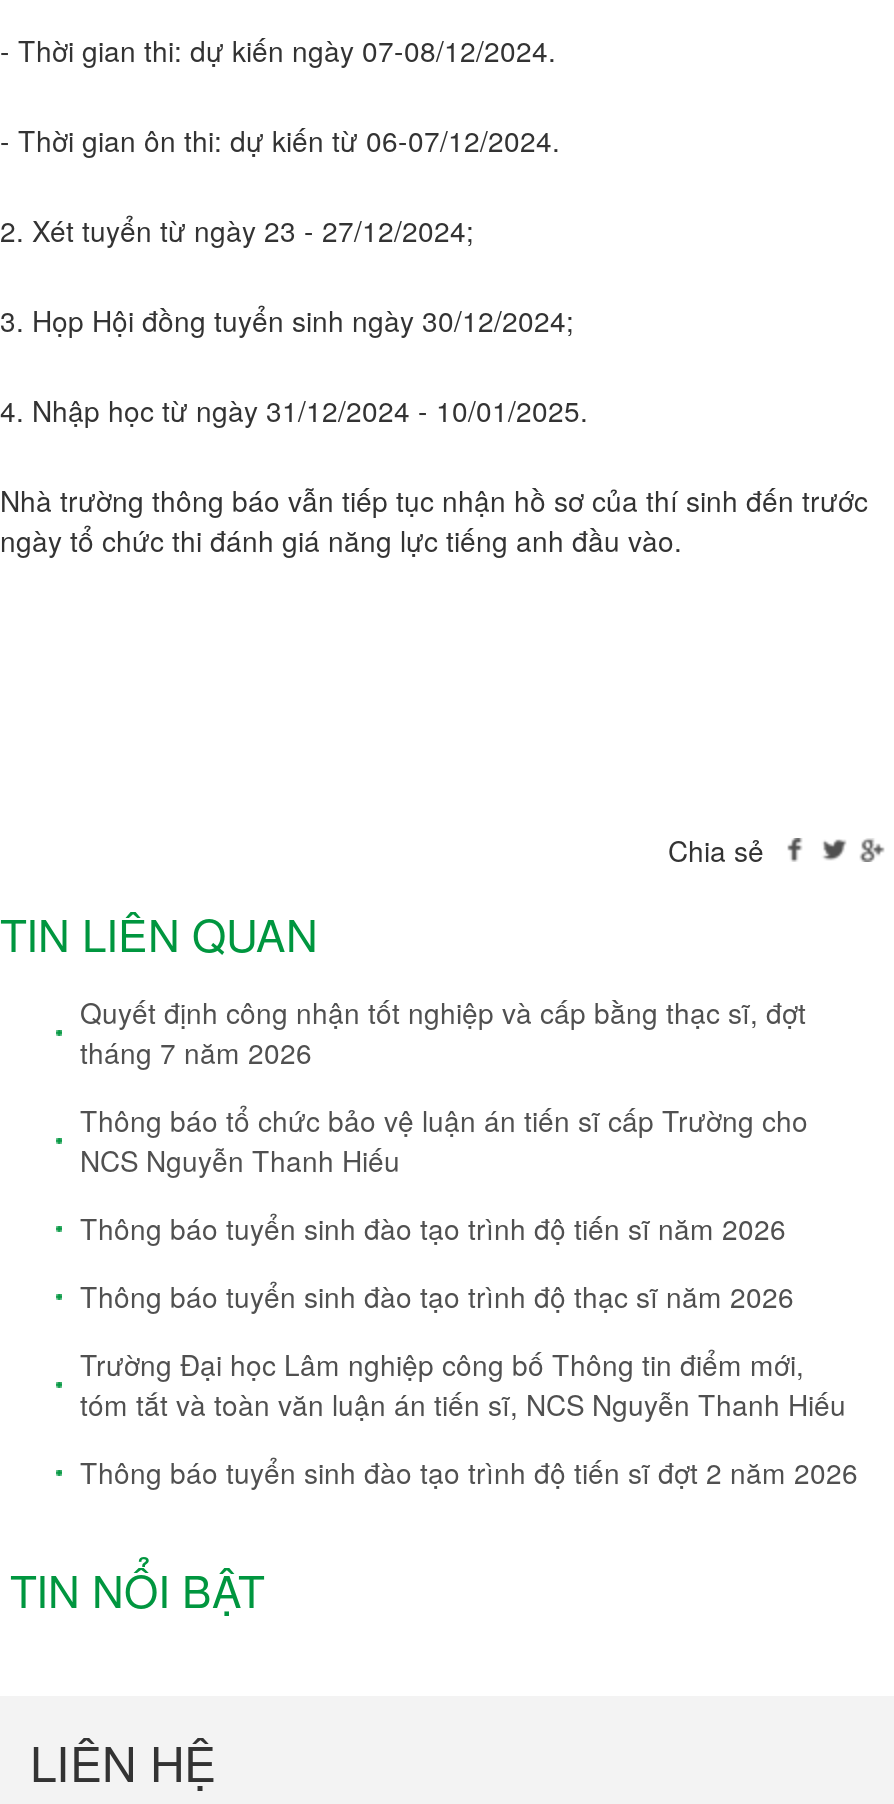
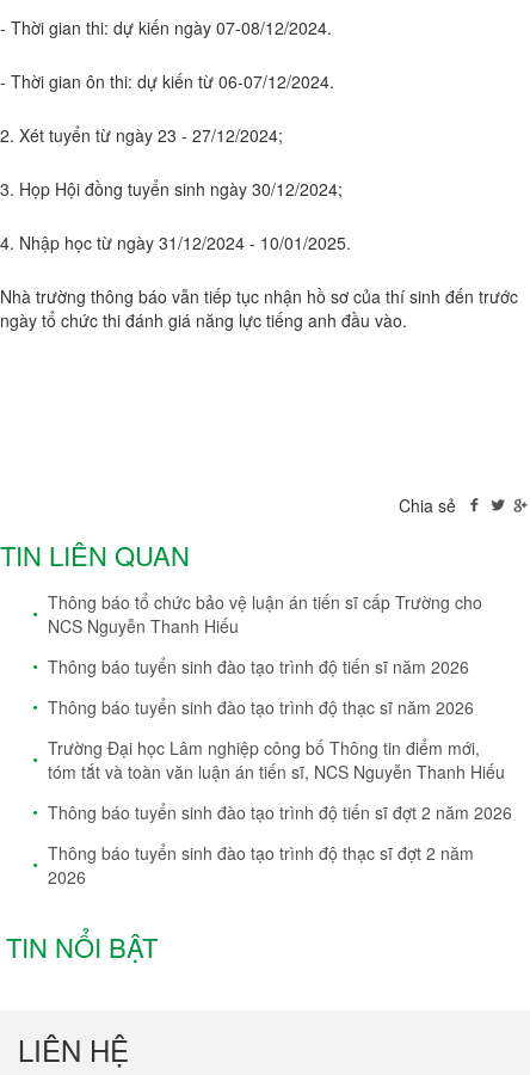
[80,992,806,1072] Quyết định công nhận tốt nghiệp và cấp bằng thạc sĩ, đợt | tháng 7 năm 2026 -> none
moved [80,1100,858,1492] -> [48,590,512,824]: Thông báo tổ chức bảo vệ luận án tiến sĩ cấp Trường cho | NCS Nguyễn Thanh Hiếu | Thông báo tuyển sinh đào tạo trình độ tiến sĩ năm 2026 | Thông báo tuyển sinh đào tạo trình độ thạc sĩ năm 2026 | Trường Đại học Lâm nghiệp công bố Thông tin điểm mới, | tóm tắt và toàn văn luận án tiến sĩ, NCS Nguyễn Thanh Hiếu | Thông báo tuyển sinh đào tạo trình độ tiến sĩ đợt 2 năm 2026
none -> [48,841,474,889] Thông báo tuyển sinh đào tạo trình độ thạc sĩ đợt 2 năm | 2026

